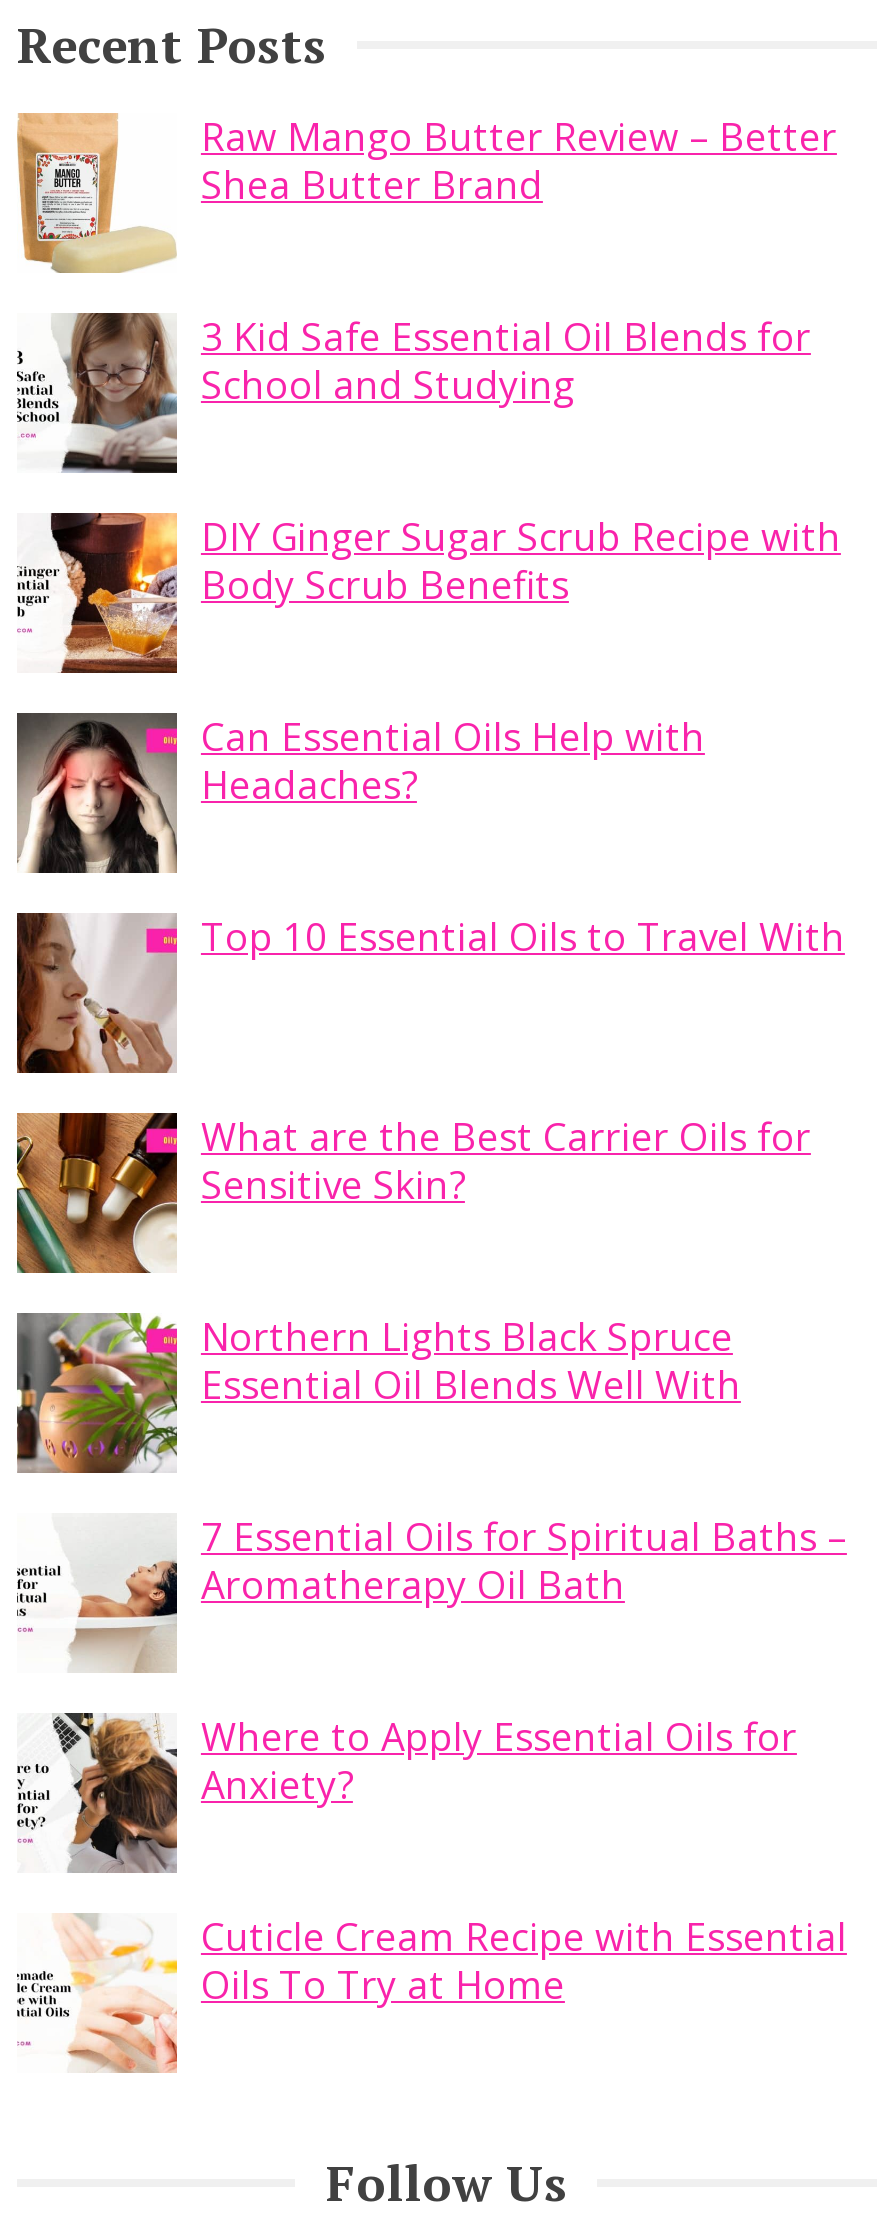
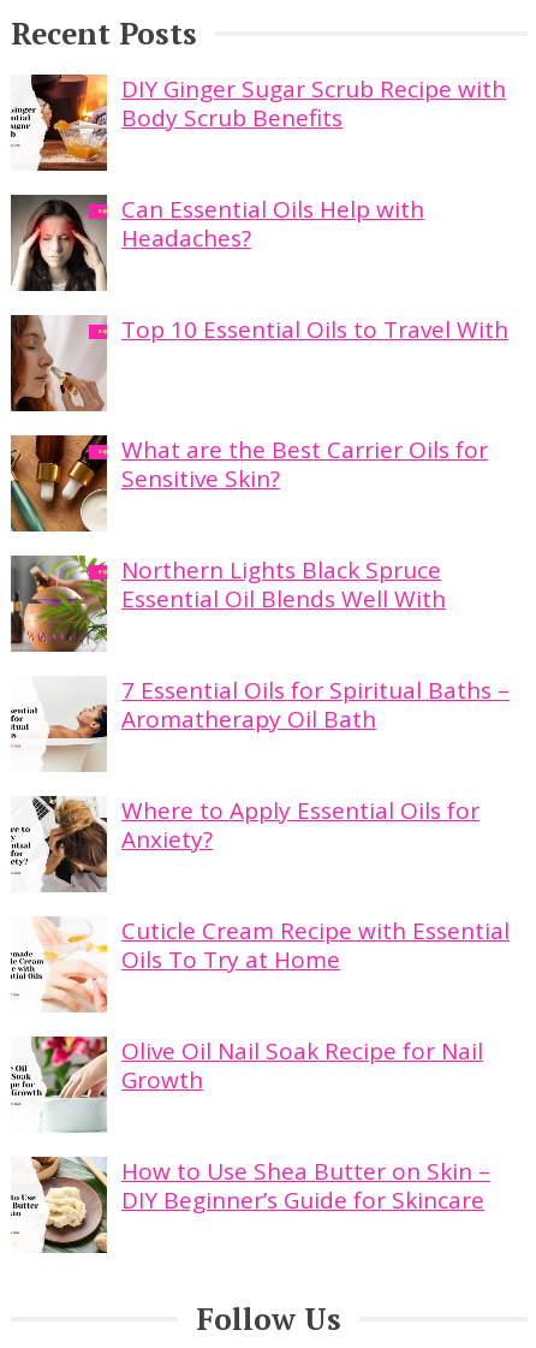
[15,111,837,411] [image] | Raw Mango Butter Review – Better | Shea Butter Brand | 3 Kid Safe Essential Oil Blends for | School and Studying -> none
[17,313,177,475] [image] -> none
moved [13,511,847,2011] -> [8,73,510,975]: [image] | DIY Ginger Sugar Scrub Recipe with | Body Scrub Benefits | ... | Cuticle Cream Recipe with Essential | Oils To Try at Home
none -> [12,1035,490,1215] [image] | Olive Oil Nail Soak Recipe for Nail | Growth | How to Use Shea Butter on Skin – | DIY Beginner’s Guide for Skincare
none -> [12,1156,108,1254] [image]

